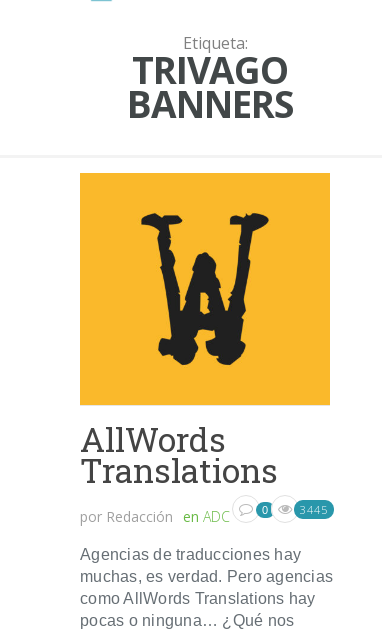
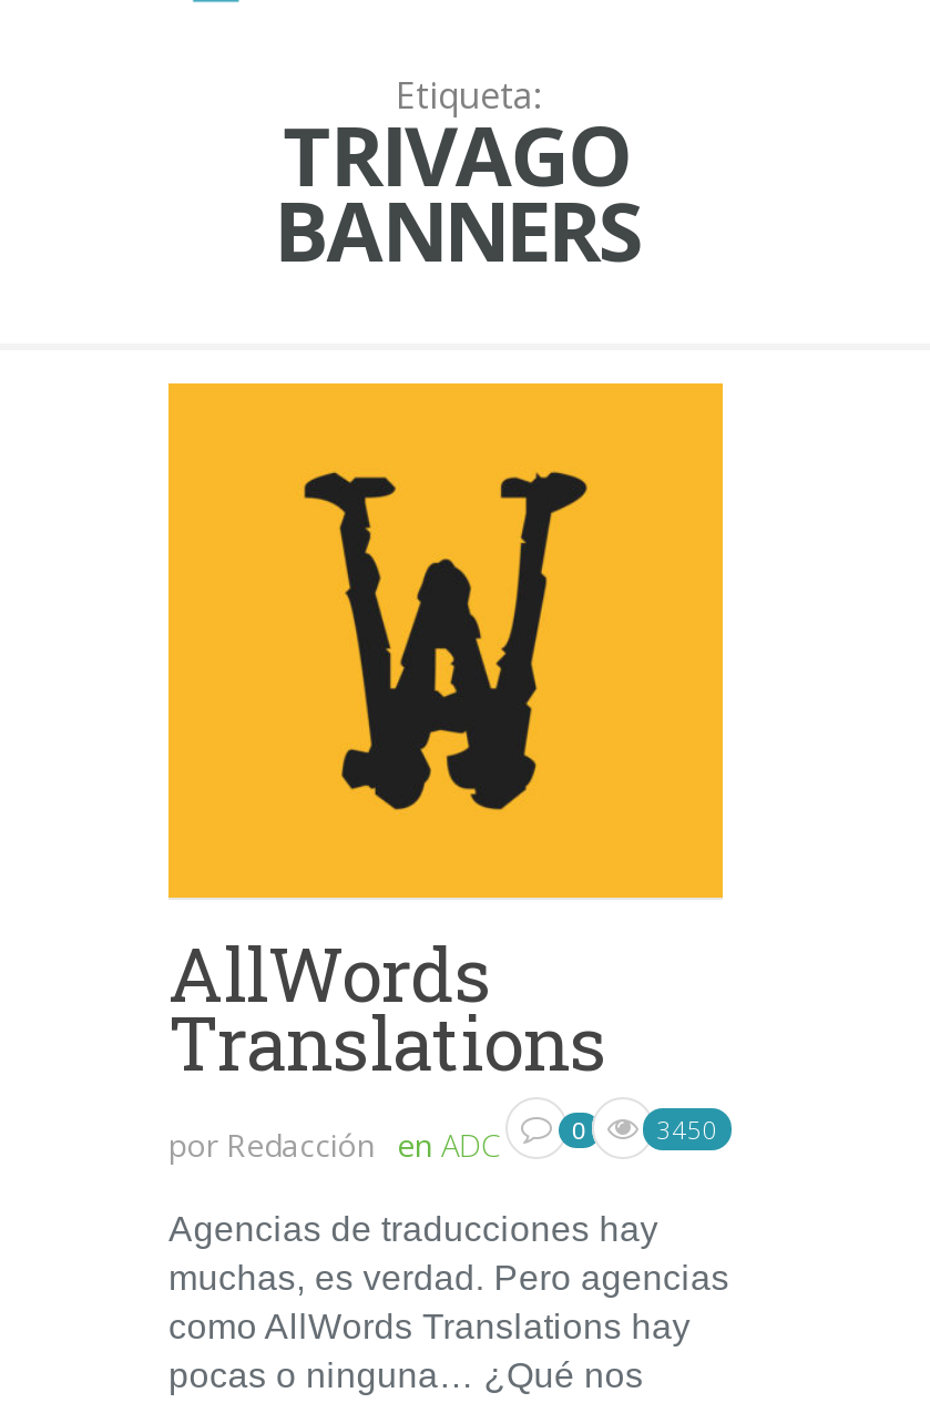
[300,502,328,517] 3445 -> [656,1113,718,1146] 3450

